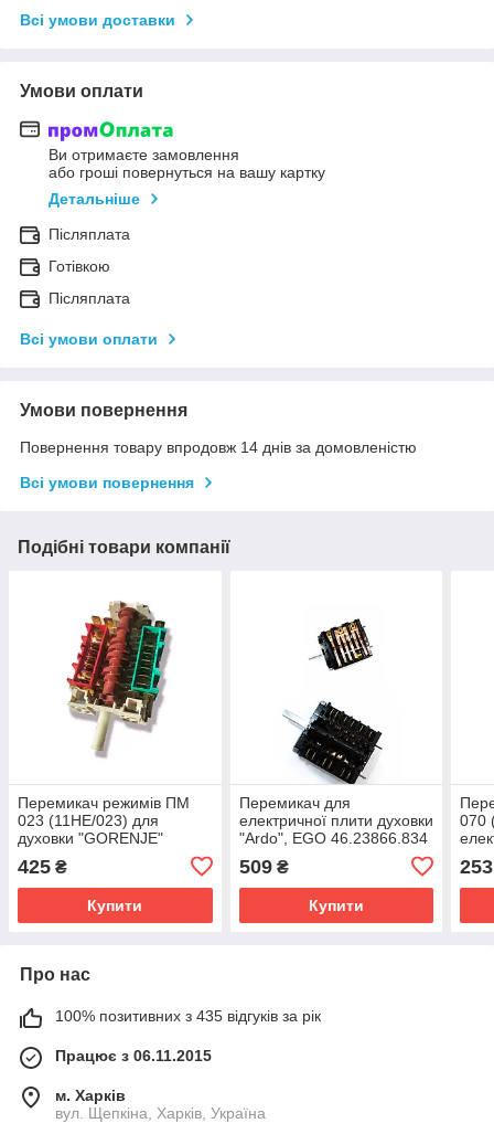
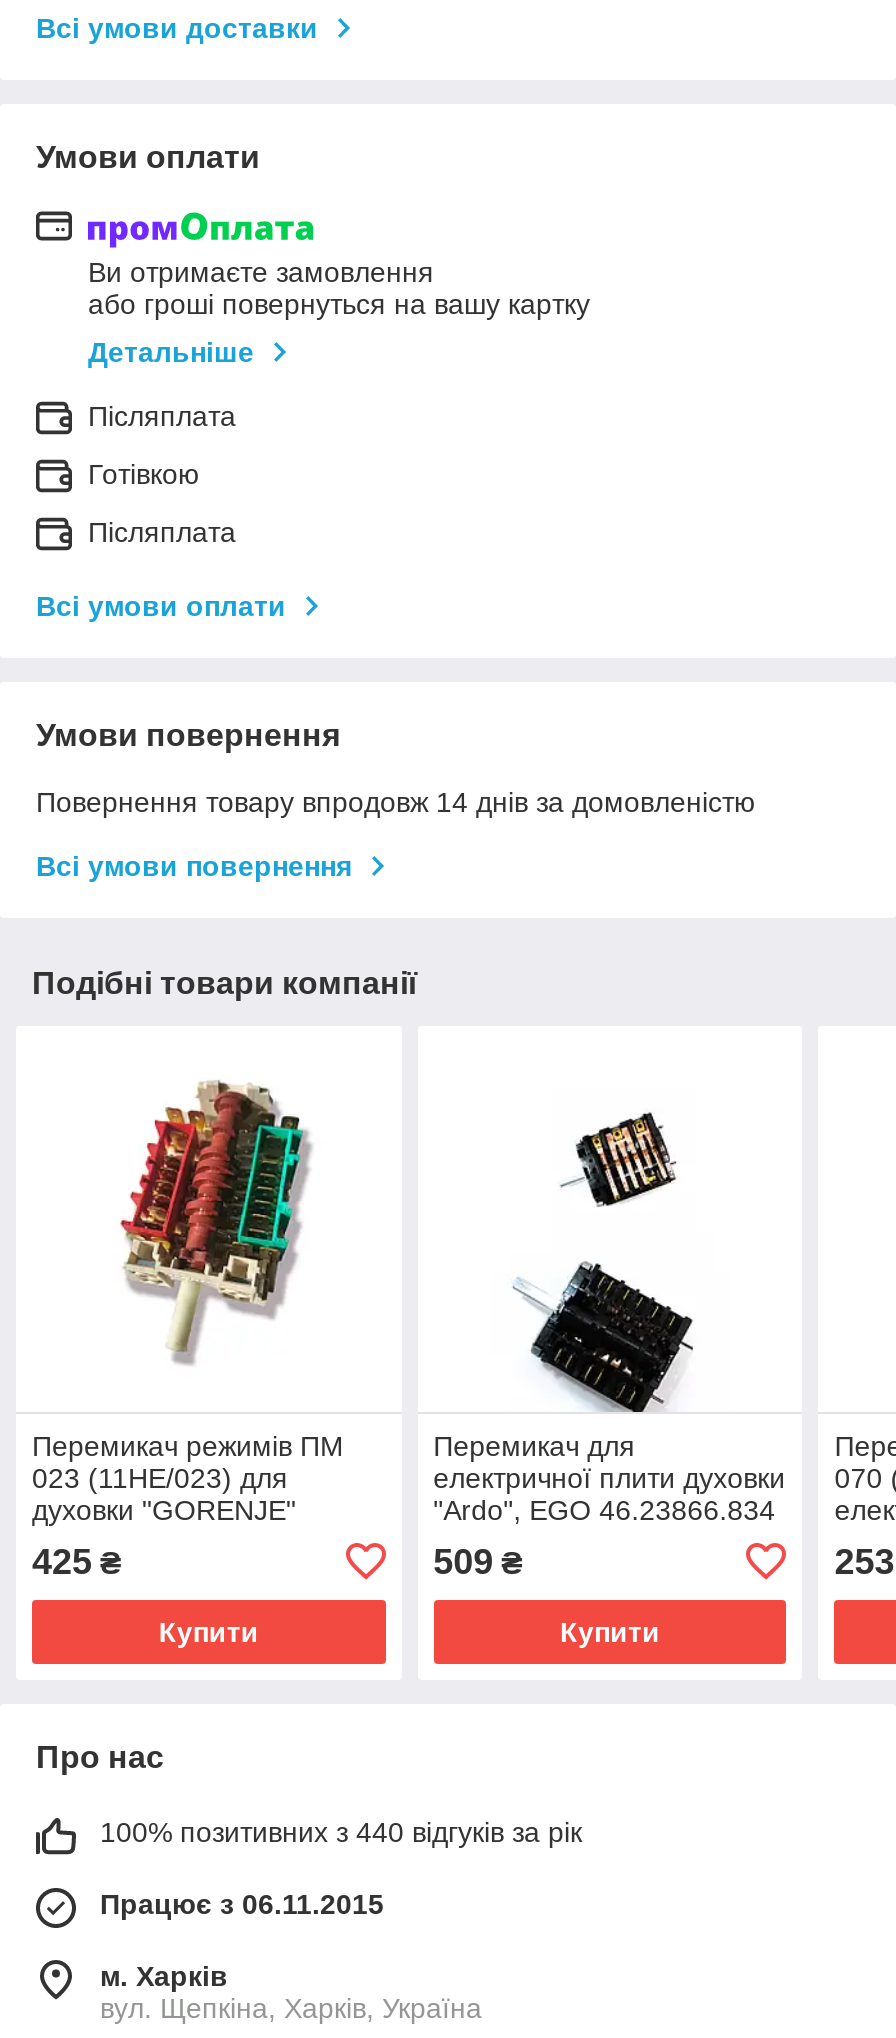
[55,1007,321,1024] 100% позитивних з 435 відгуків за рік -> [100,1816,582,1848] 100% позитивних з 440 відгуків за рік

